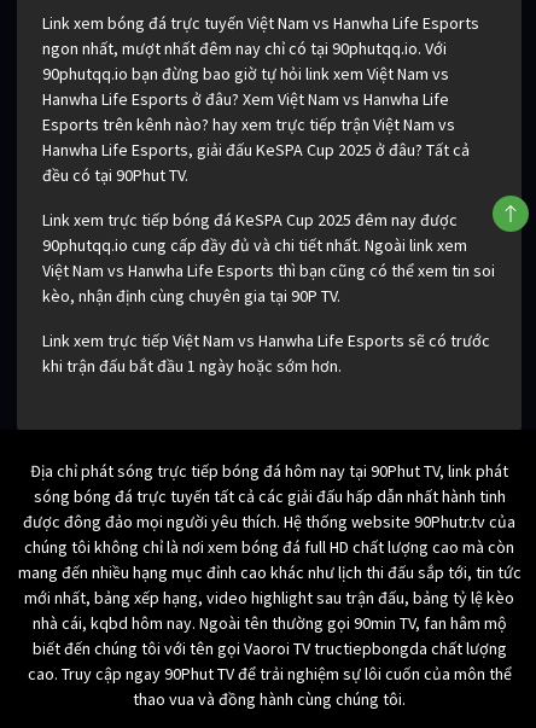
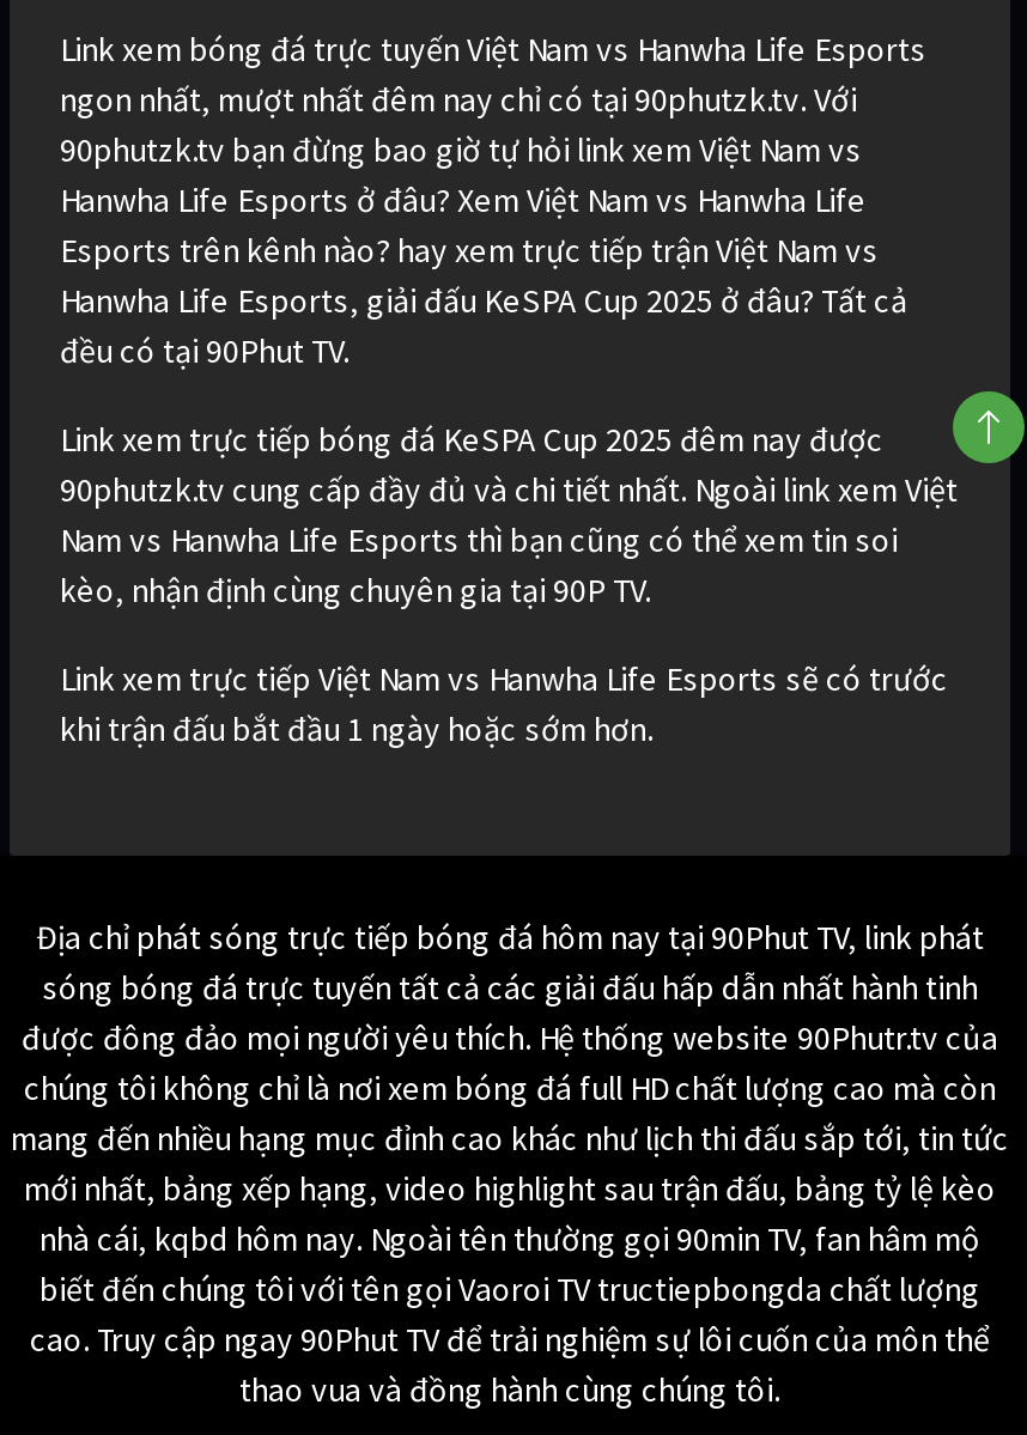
[42,38,447,60] ngon nhất, mượt nhất đêm nay chỉ có tại 90phutqq.io. Với -> [60,79,857,122] ngon nhất, mượt nhất đêm nay chỉ có tại 90phutzk.tv. Với
[42,63,449,85] 90phutqq.io bạn đừng bao giờ tự hỏi link xem Việt Nam vs -> [60,129,862,172] 90phutzk.tv bạn đừng bao giờ tự hỏi link xem Việt Nam vs
[42,235,495,282] 90phutqq.io cung cấp đầy đủ và chi tiết nhất. Ngoài link xem | Việt Nam vs Hanwha Life Esports thì bạn cũng có thể xem tin soi -> [60,469,958,562] 90phutzk.tv cung cấp đầy đủ và chi tiết nhất. Ngoài link xem Việt | Nam vs Hanwha Life Esports thì bạn cũng có thể xem tin soi

